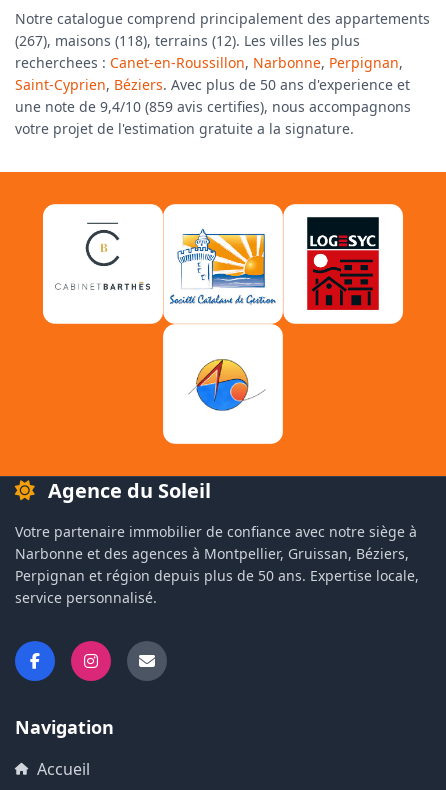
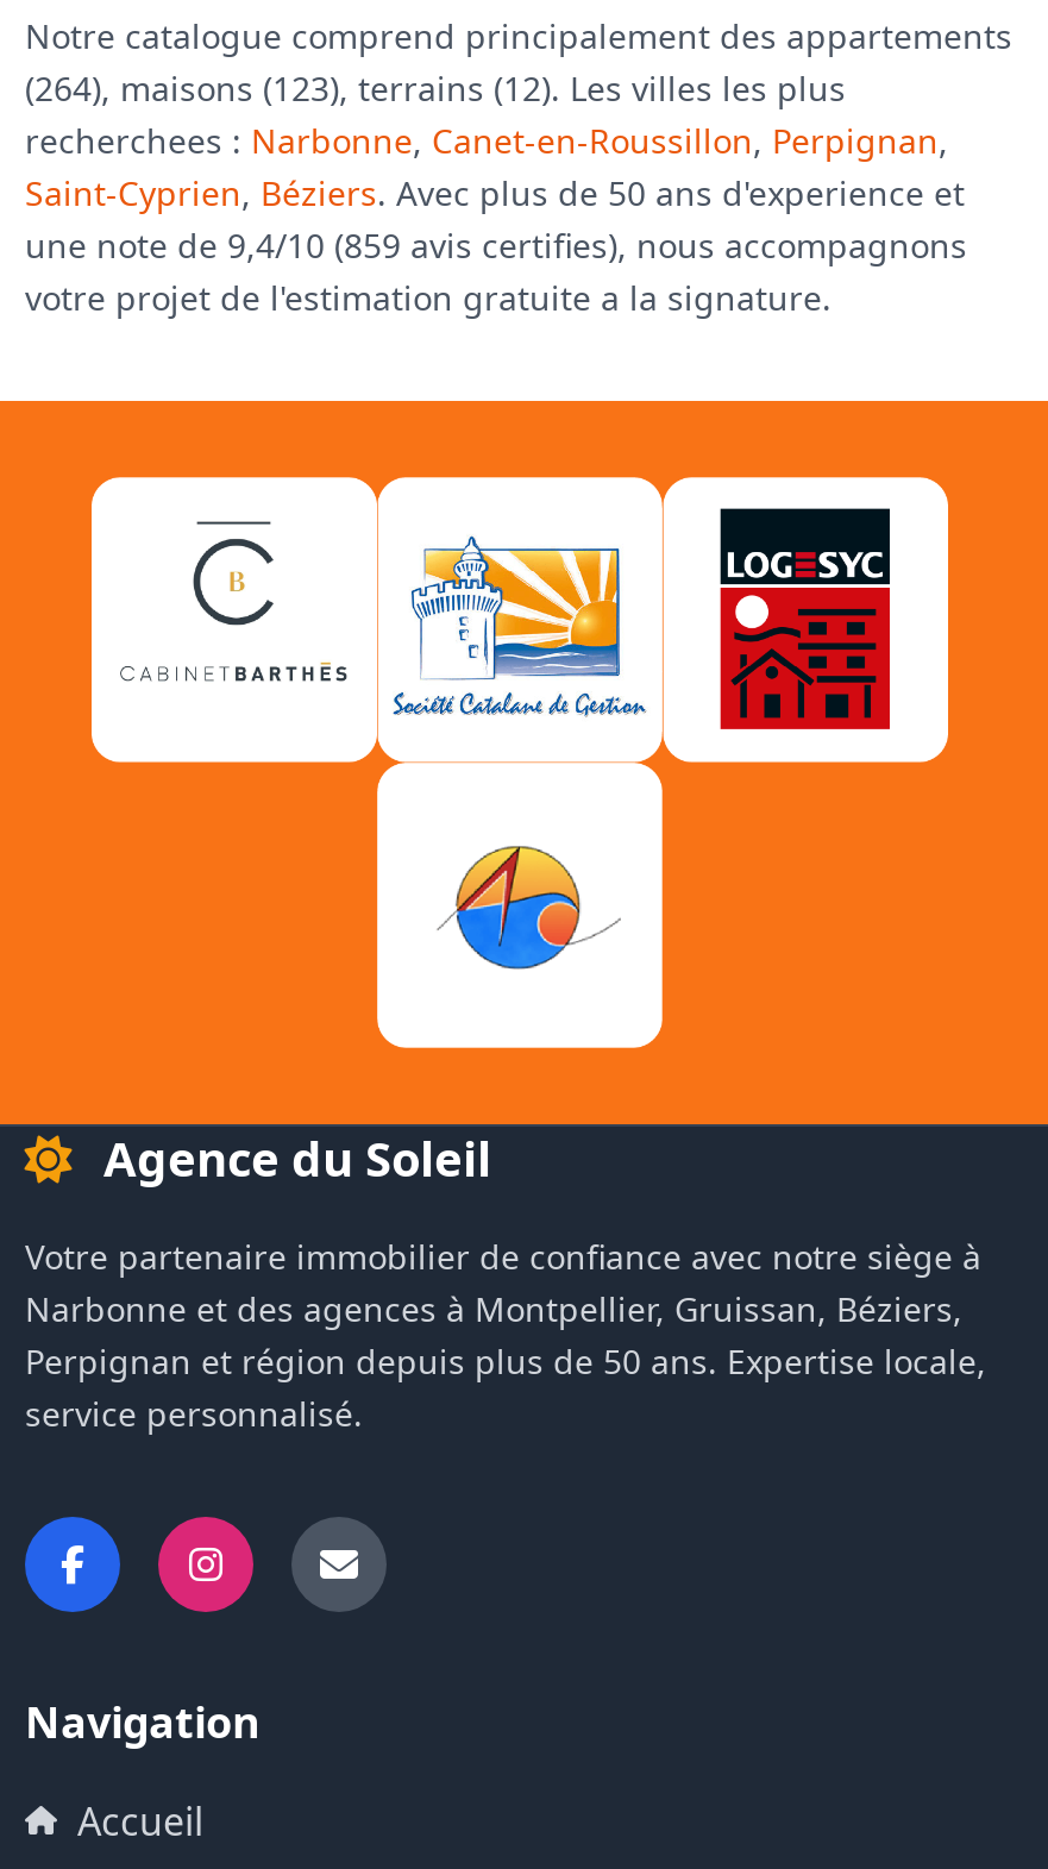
[15,31,360,50] (267), maisons (118), terrains (12). Les villes les plus -> [25,65,846,111] (264), maisons (123), terrains (12). Les villes les plus
[15,53,403,72] recherchees : Canet-en-Roussillon, Narbonne, Perpignan, -> [25,118,948,163] recherchees : Narbonne, Canet-en-Roussillon, Perpignan,

